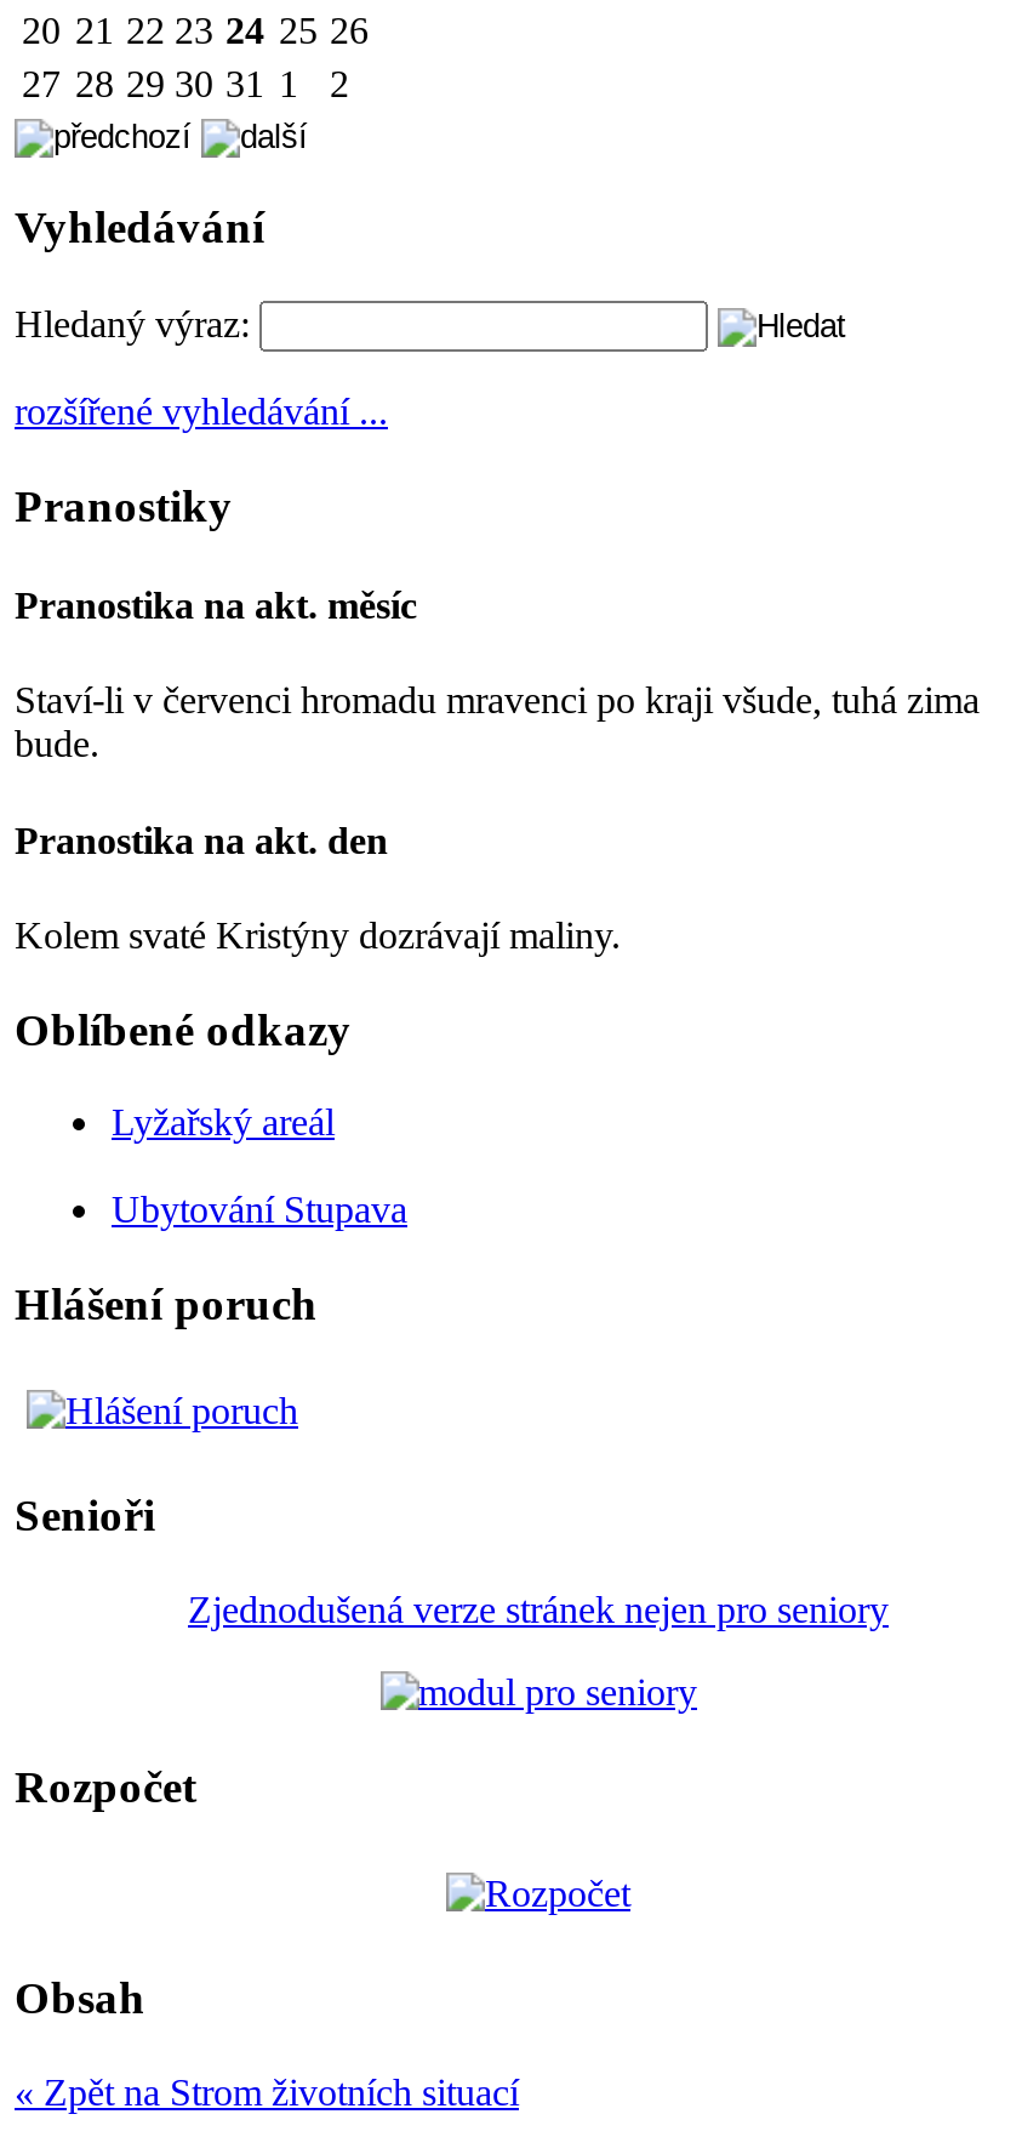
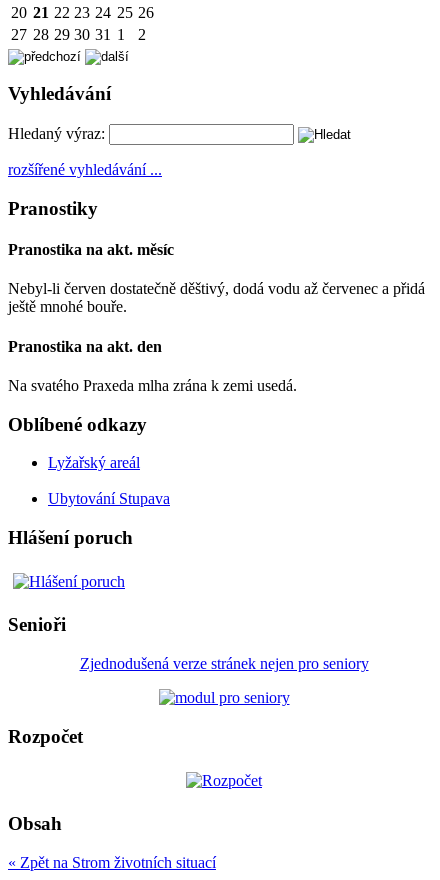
[15,680,980,765] Staví-li v červenci hromadu mravenci po kraji všude, tuhá zima | bude. -> [8,280,425,315] Nebyl-li červen dostatečně děštivý, dodá vodu až červenec a přidá | ještě mnohé bouře.
[15,914,621,955] Kolem svaté Kristýny dozrávají maliny. -> [8,377,297,394] Na svatého Praxeda mlha zrána k zemi usedá.

